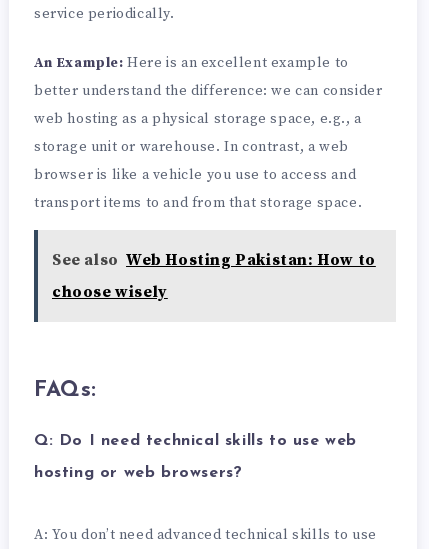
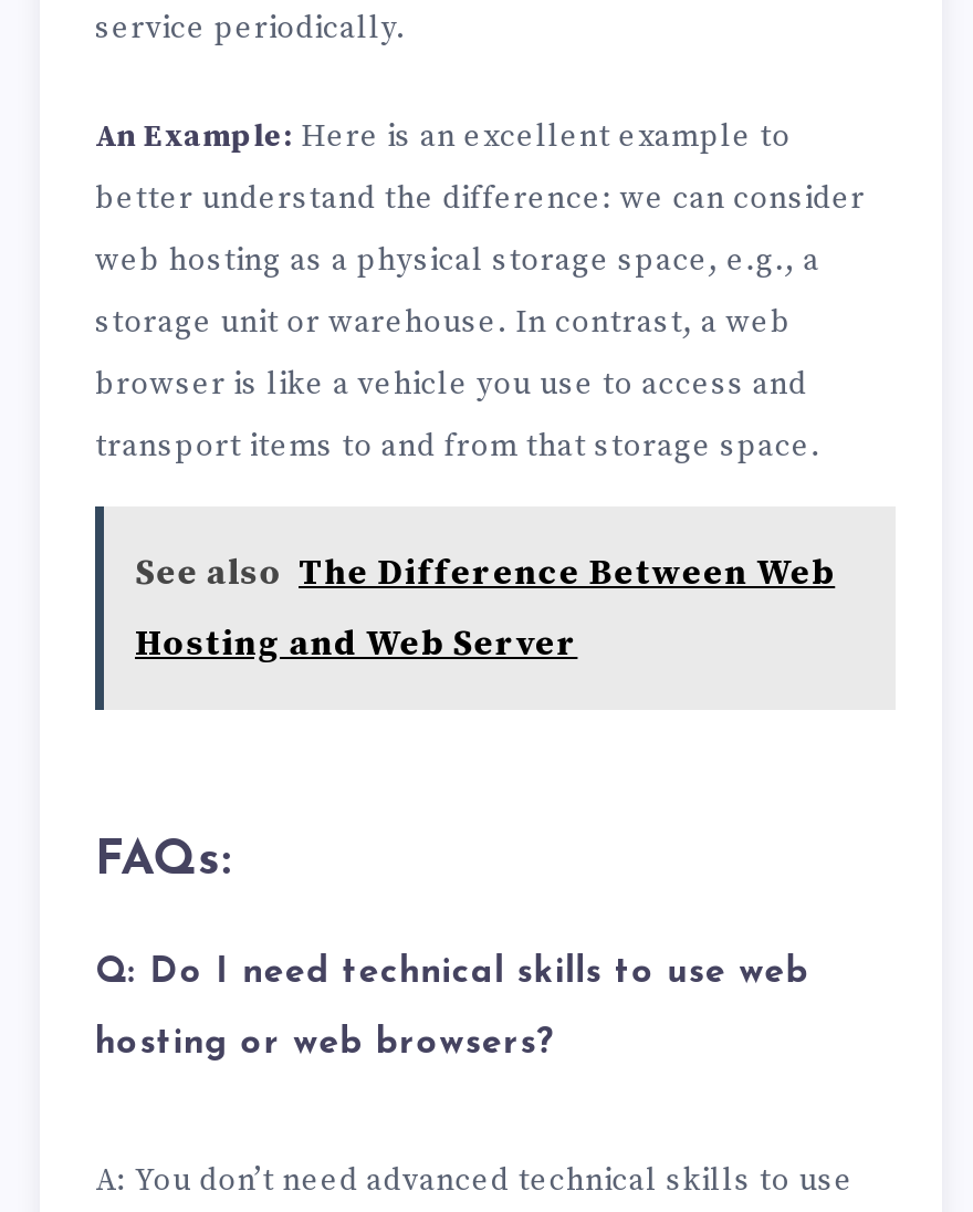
[52,250,376,270] See also Web Hosting Pakistan: How to -> [135,551,835,595] See also The Difference Between Web
[52,282,168,302] choose wisely -> [135,621,578,666] Hosting and Web Server

